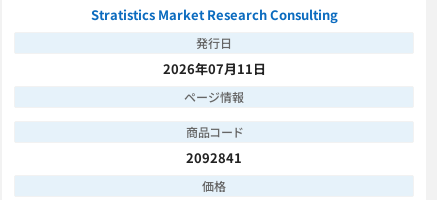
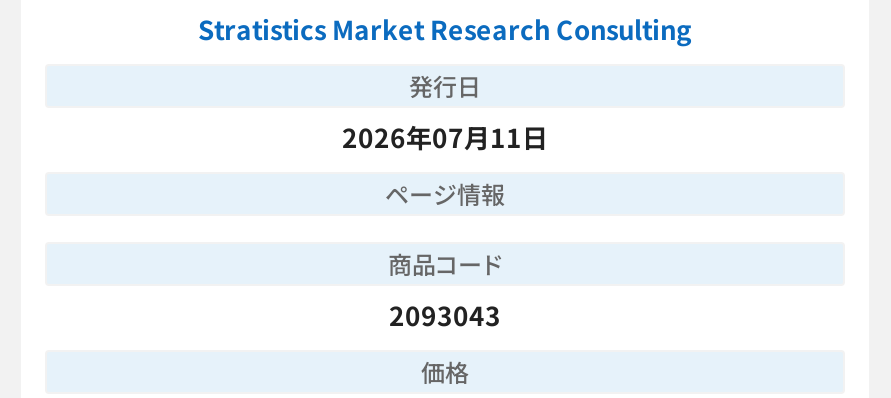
[186,148,242,167] 2092841 -> [389,296,501,334] 2093043

